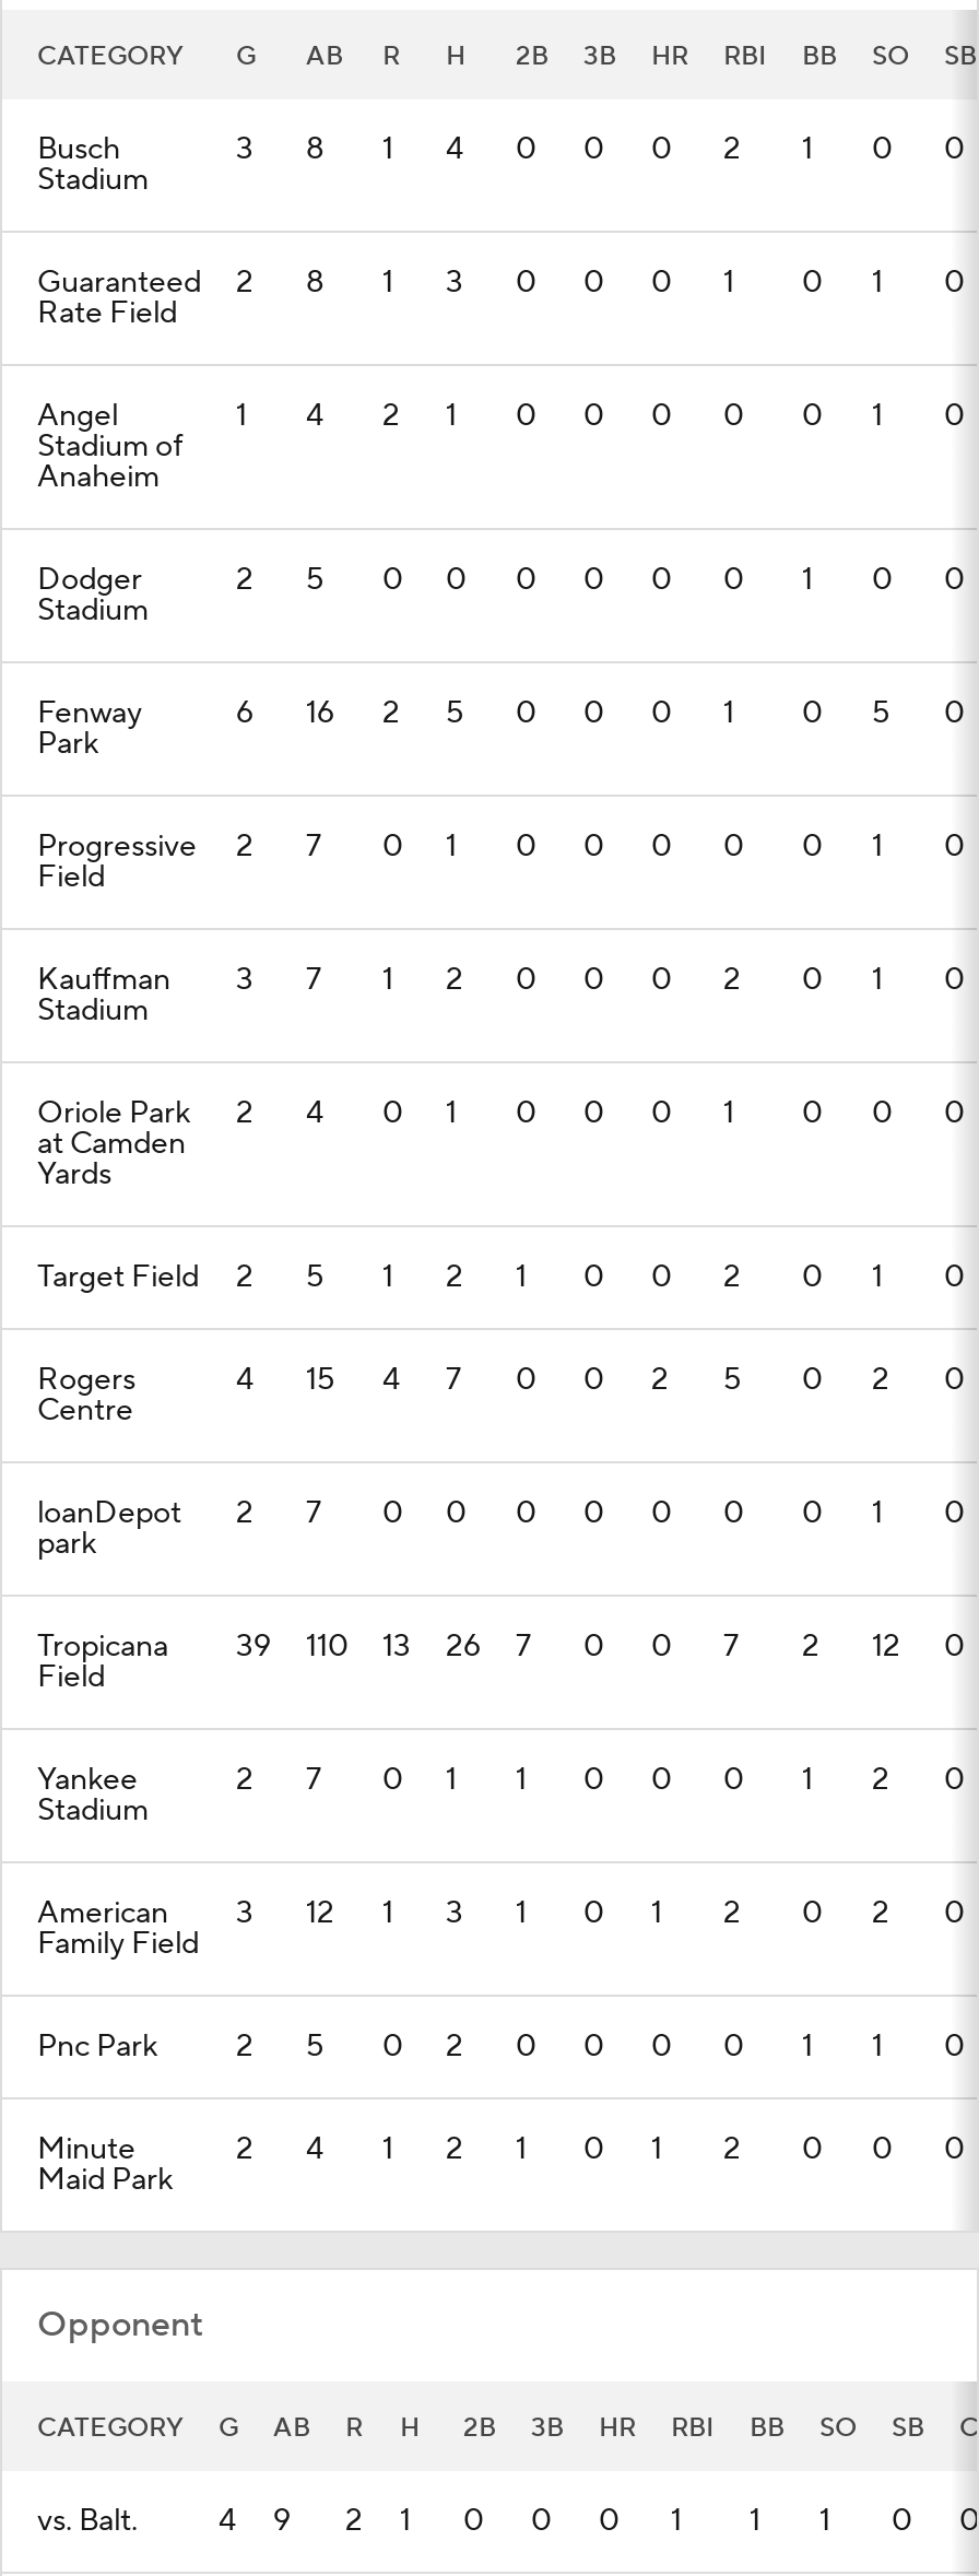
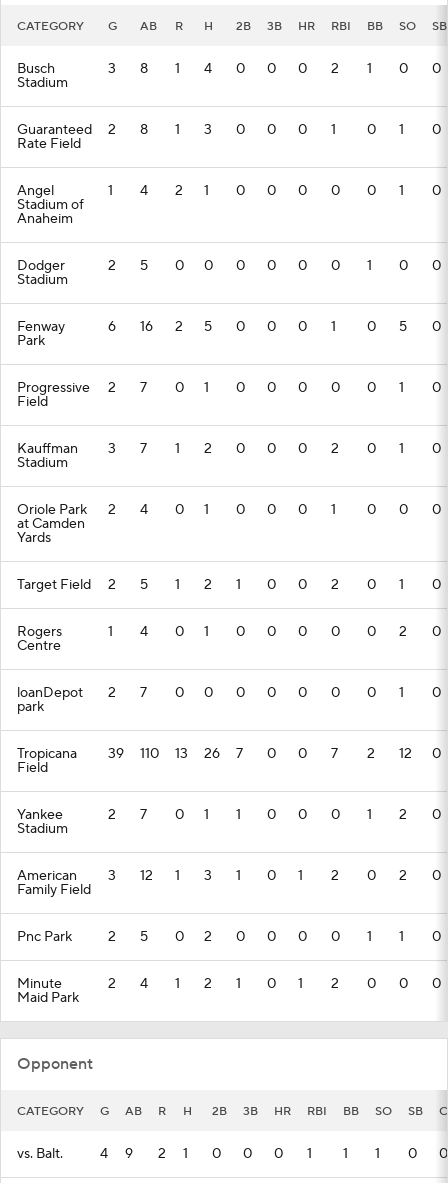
[306,1361,461,1400] 15 | 4 | 7 -> [175,623,209,641] 0 | 1
[651,1361,669,1400] 2 -> [298,623,307,641] 0
[723,1361,741,1400] 5 -> [331,623,340,641] 0
none -> [108,623,113,641] 1

